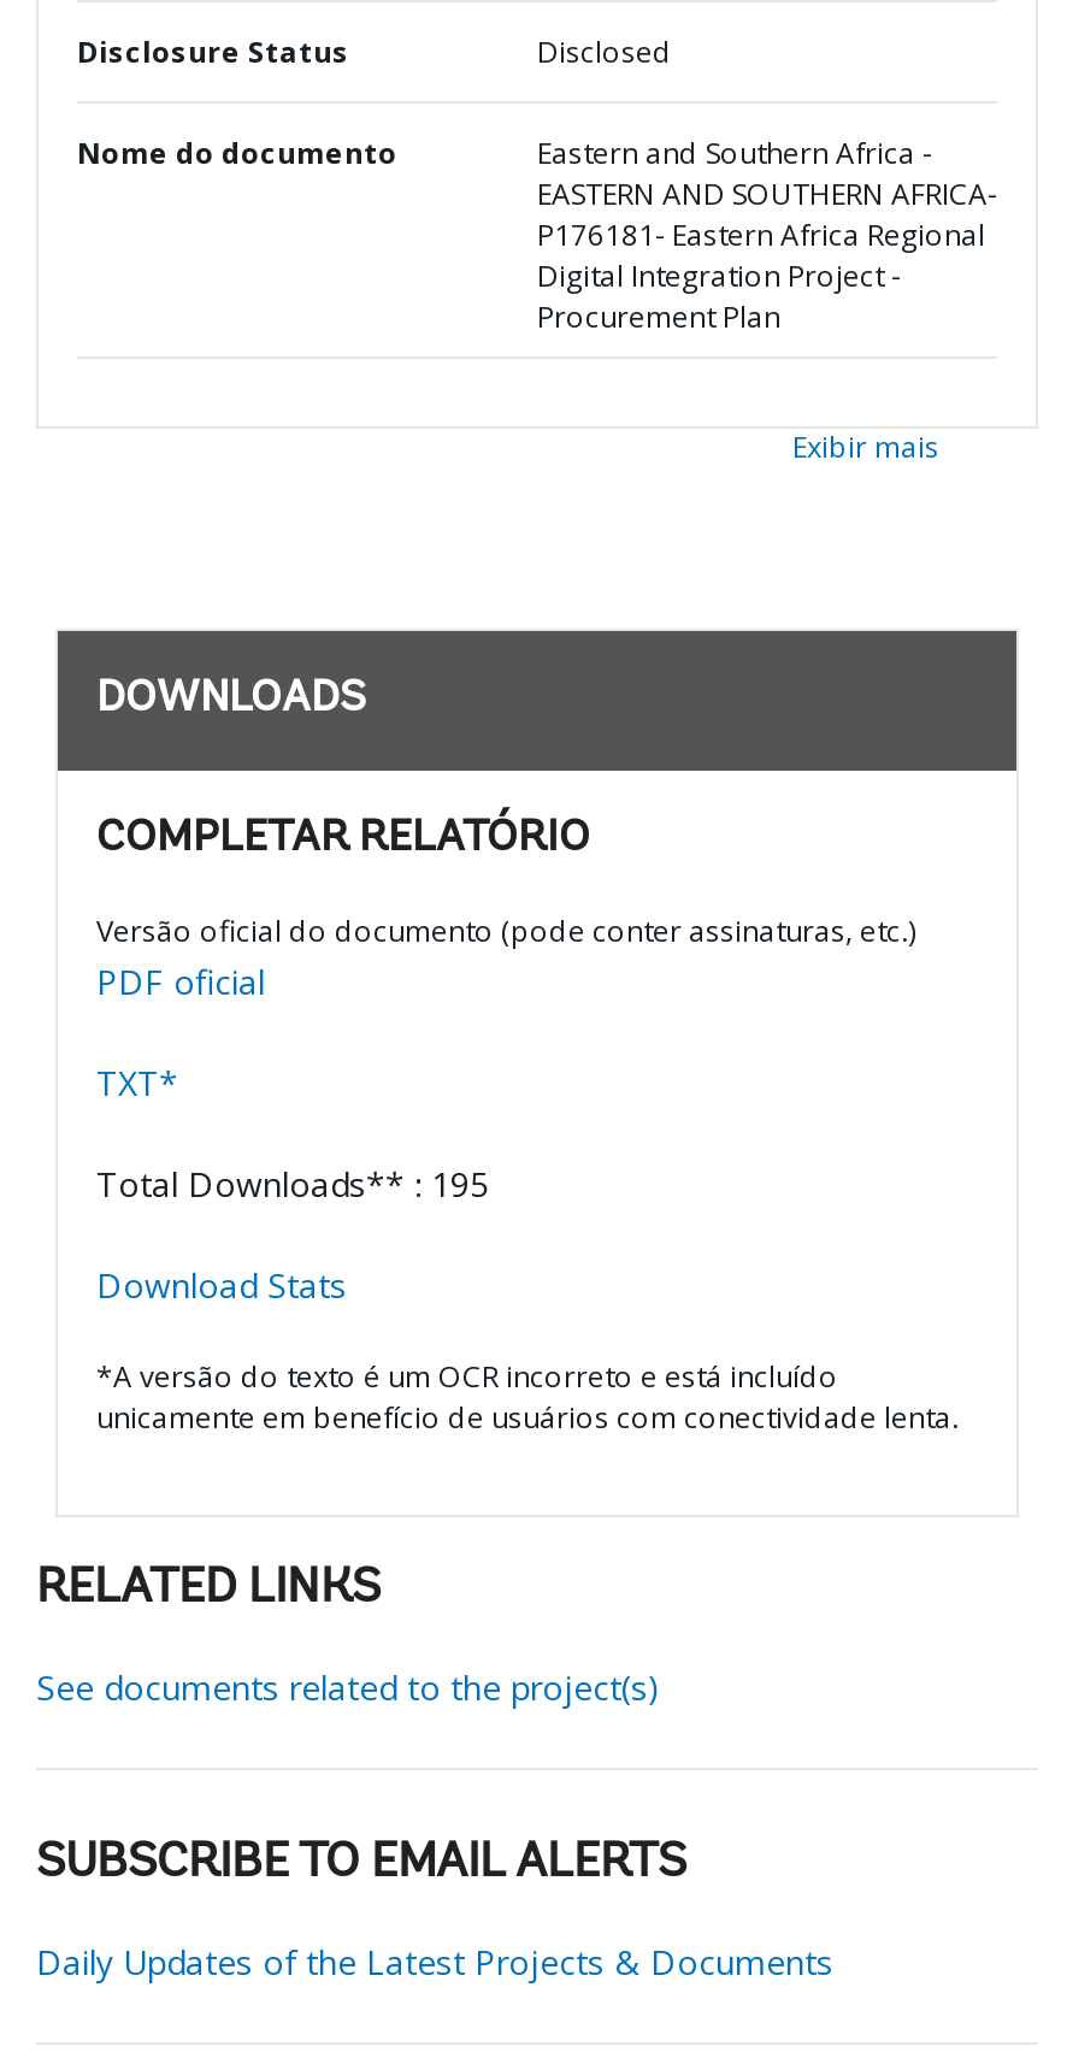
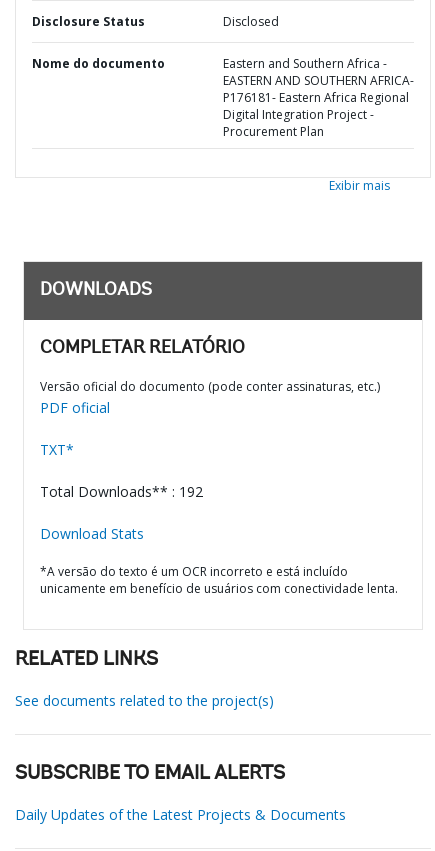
[96,1161,489,1207] Total Downloads** : 195 -> [40,482,203,501] Total Downloads** : 192

